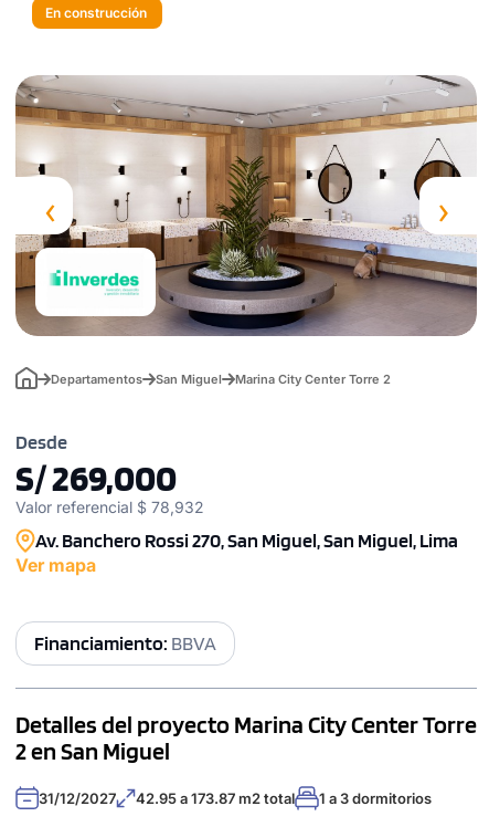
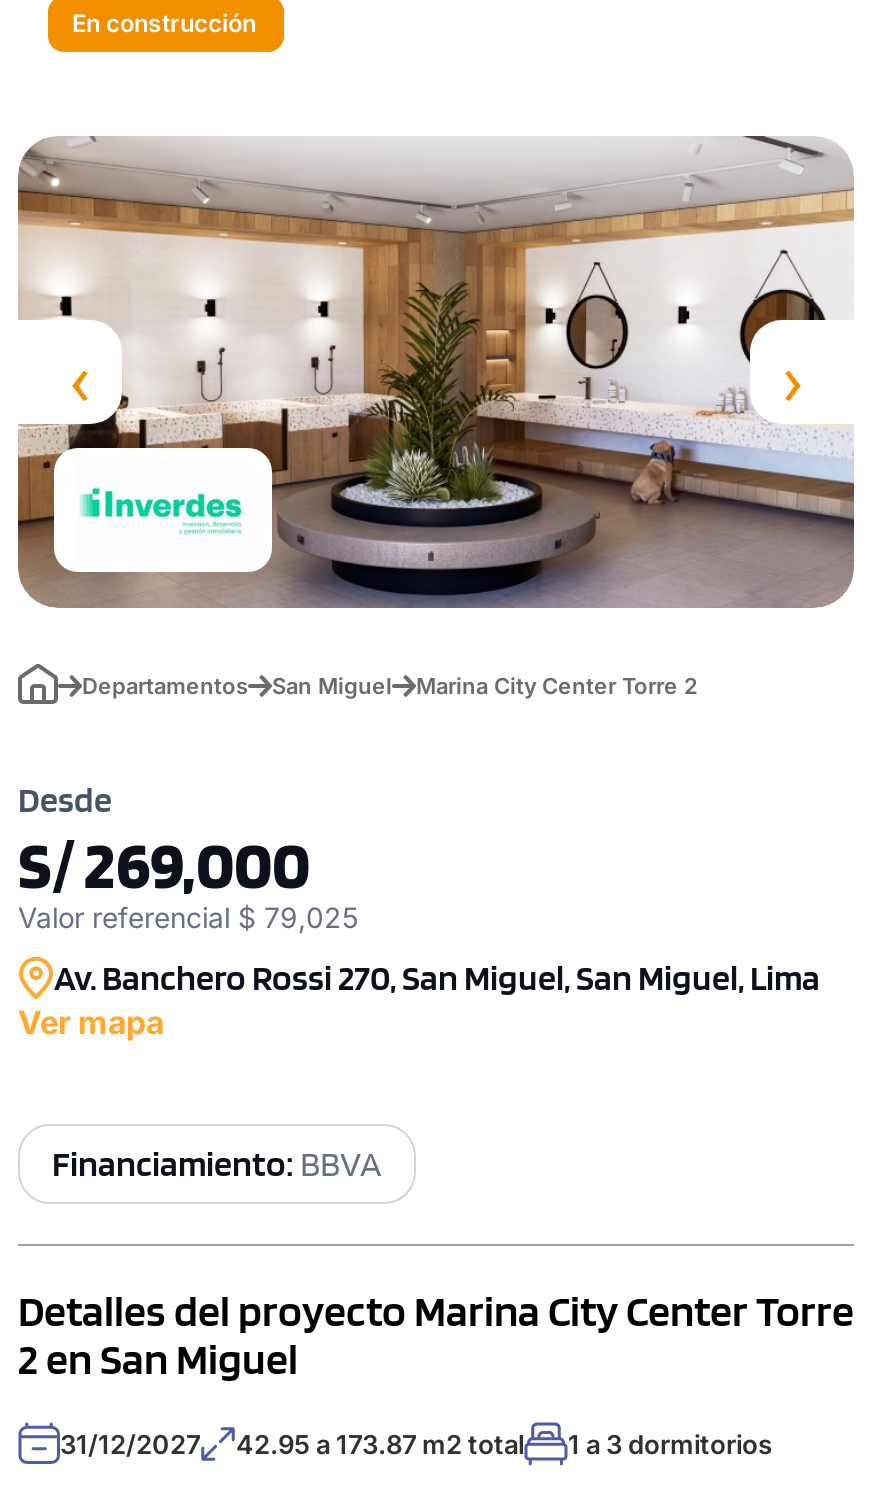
[15,497,204,516] Valor referencial $ 78,932 -> [18,899,358,933] Valor referencial $ 79,025

